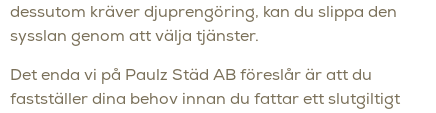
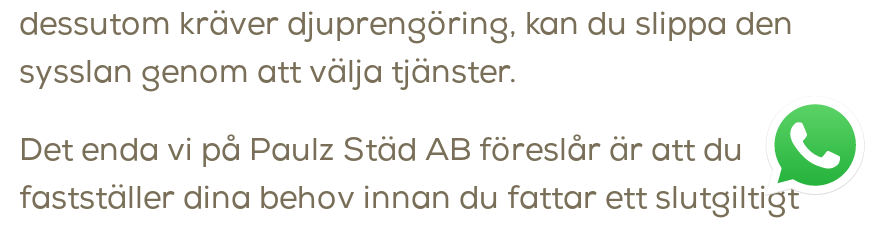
none -> [771,102,859,188] [image]

